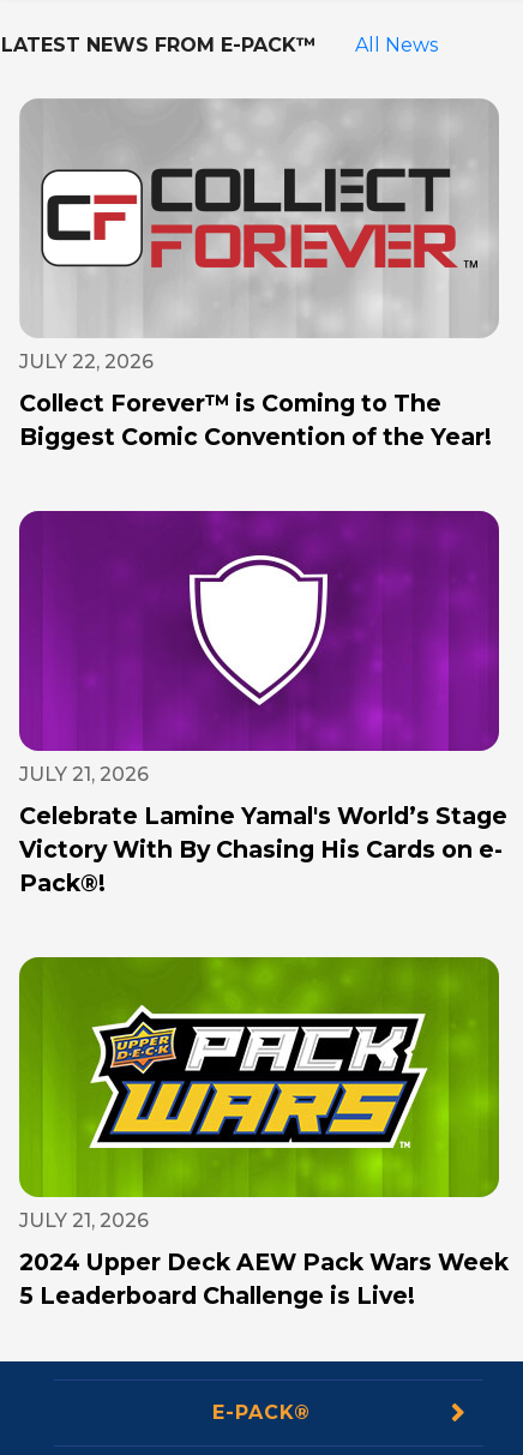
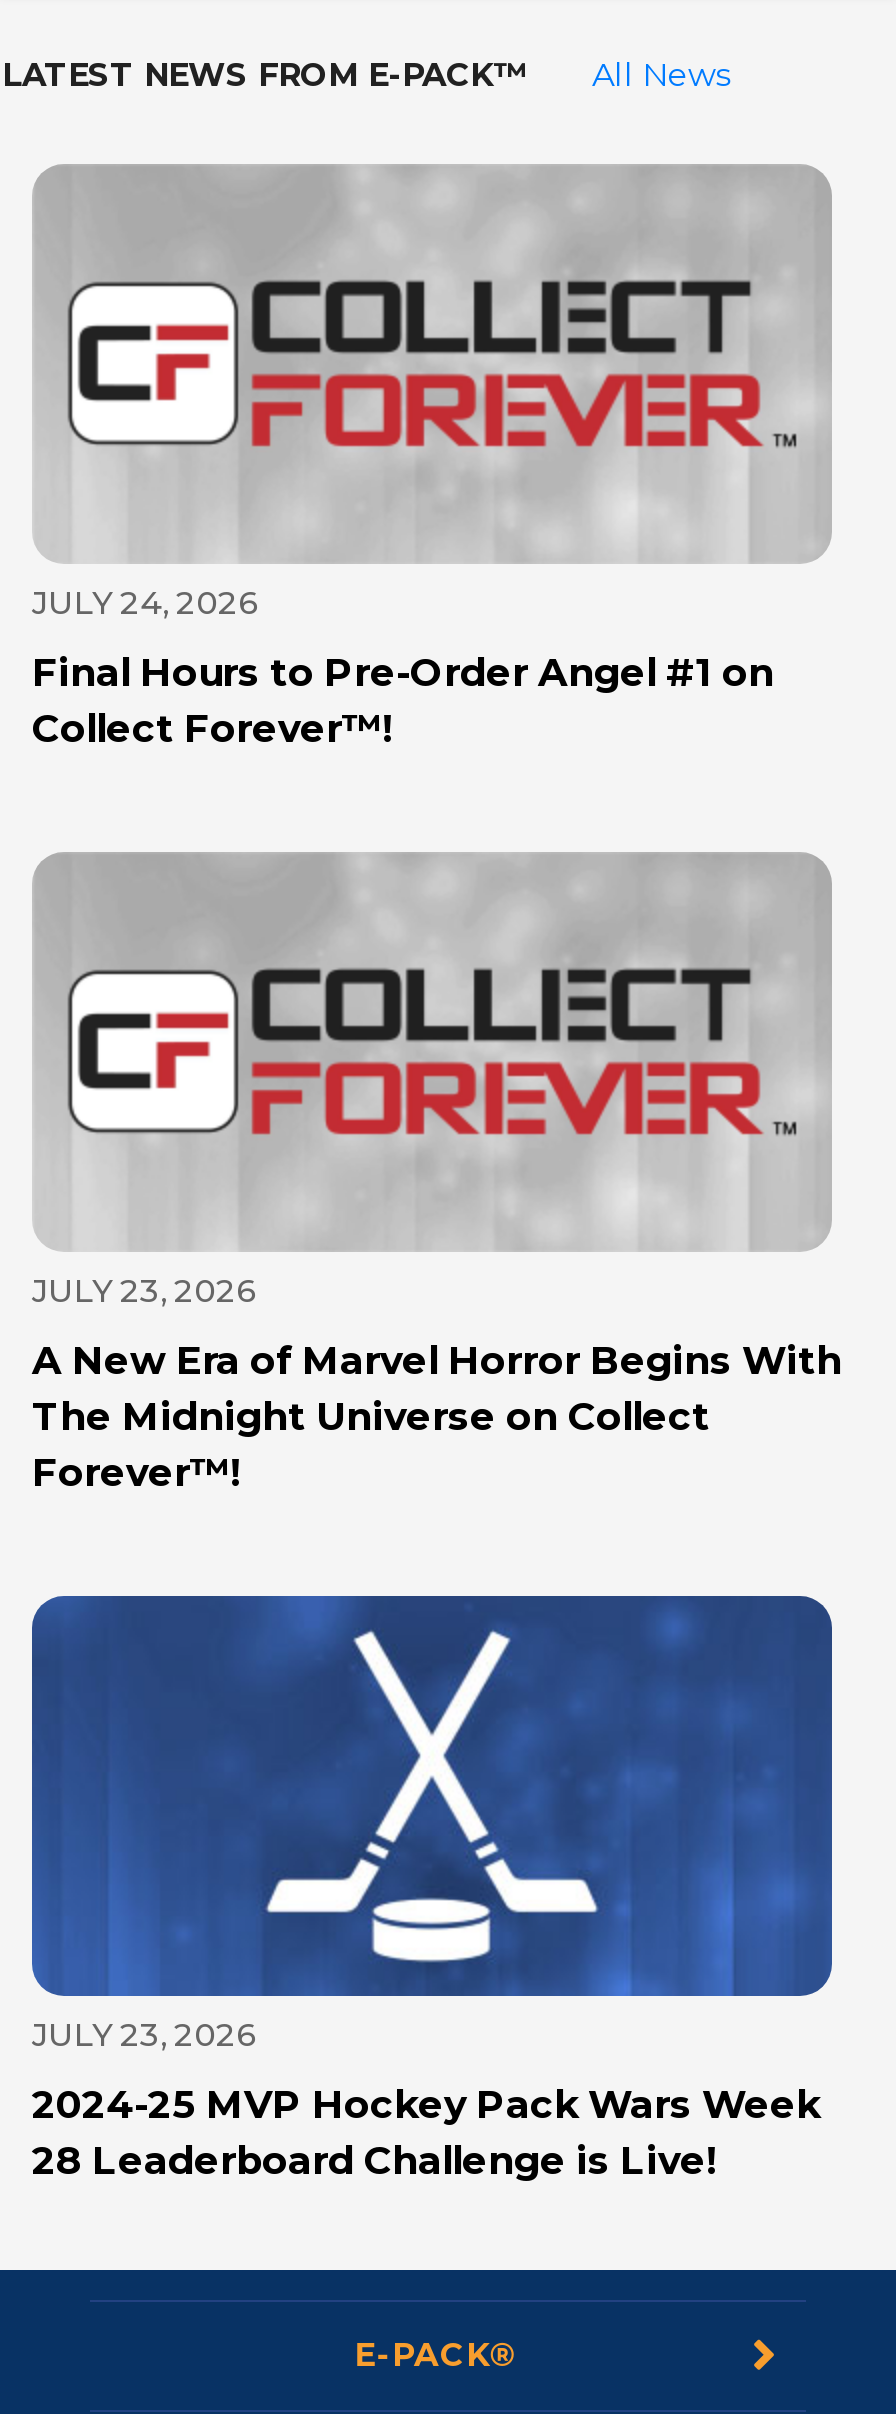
[19,350,154,373] JULY 22, 2026 -> [32,584,258,622] JULY 24, 2026
[19,389,492,451] Collect Forever™ is Coming to The | Biggest Comic Convention of the Year! -> [32,648,774,752] Final Hours to Pre-Order Angel #1 on | Collect Forever™!
[18,510,500,786] [image] | JULY 21, 2026 -> [32,852,832,1310] [image] | JULY 23, 2026
[19,801,507,897] Celebrate Lamine Yamal's World’s Stage | Victory With By Chasing His Cards on e- | Pack®! -> [32,1336,842,1496] A New Era of Marvel Horror Begins With | The Midnight Universe on Collect | Forever™!
[18,956,500,1232] [image] | JULY 21, 2026 -> [30,1594,834,2054] [image] | JULY 23, 2026
[19,1247,509,1310] 2024 Upper Deck AEW Pack Wars Week | 5 Leaderboard Challenge is Live! -> [32,2080,820,2184] 2024-25 MVP Hockey Pack Wars Week | 28 Leaderboard Challenge is Live!

